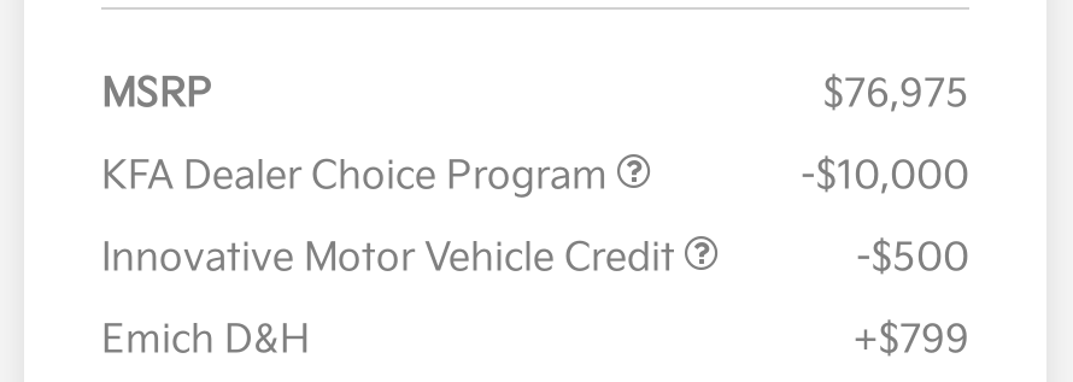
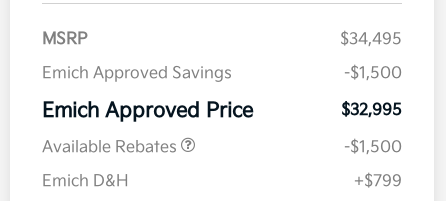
[101,73,969,282] $76,975 | KFA Dealer Choice Program | -$10,000 | Innovative Motor Vehicle Credit | -$500 -> [42,30,402,157] $34,495 | Emich Approved Savings | -$1,500 | Emich Approved Price | $32,995 | Available Rebates | -$1,500

